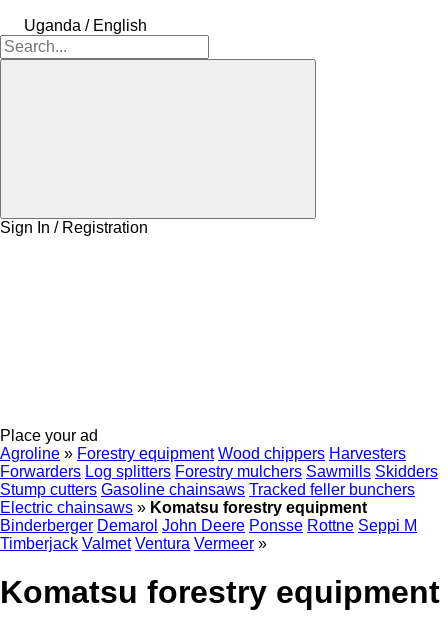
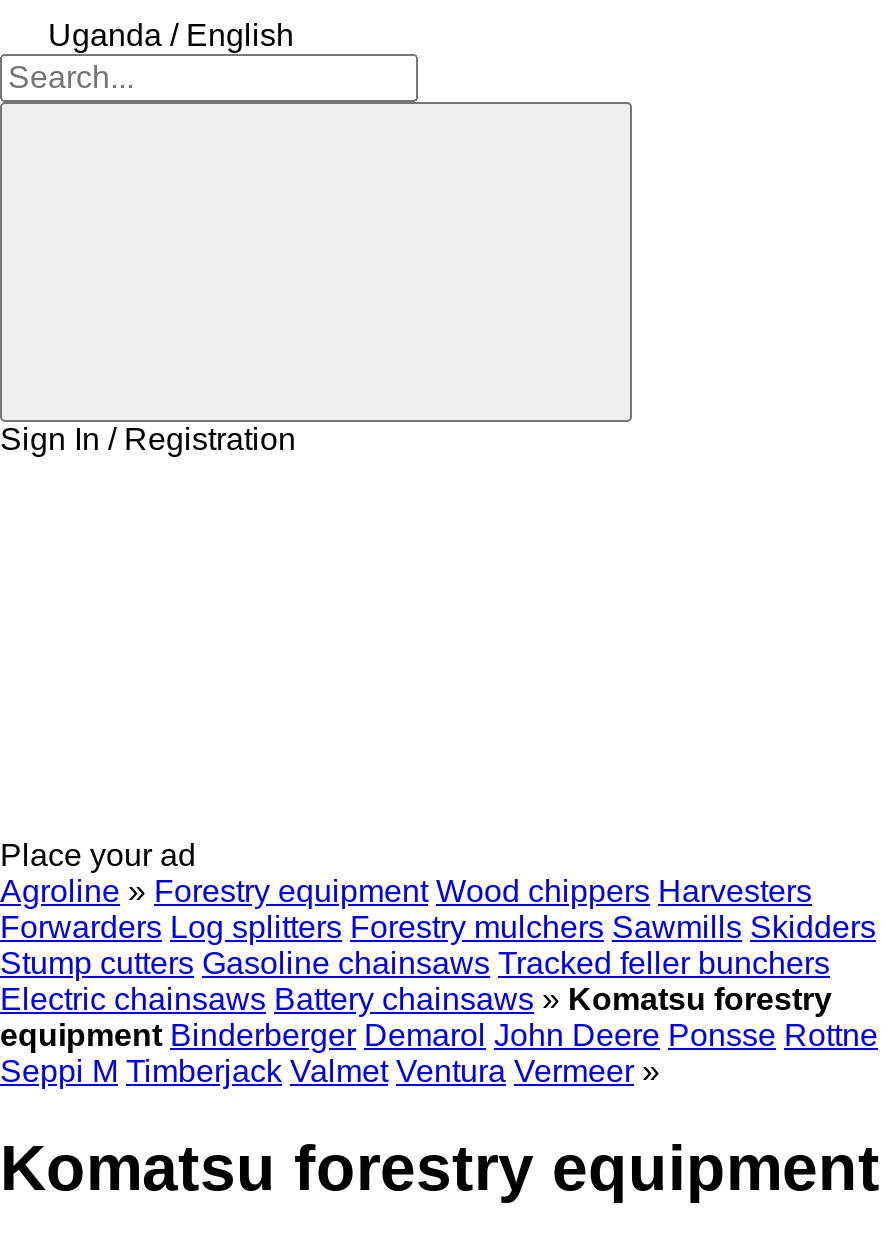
[0,499,417,552] Electric chainsaws » Komatsu forestry equipment | Binderberger Demarol John Deere Ponsse Rottne Seppi M | Timberjack Valmet Ventura Vermeer » -> [0,982,878,1088] Electric chainsaws Battery chainsaws » Komatsu forestry | equipment Binderberger Demarol John Deere Ponsse Rottne | Seppi M Timberjack Valmet Ventura Vermeer »

